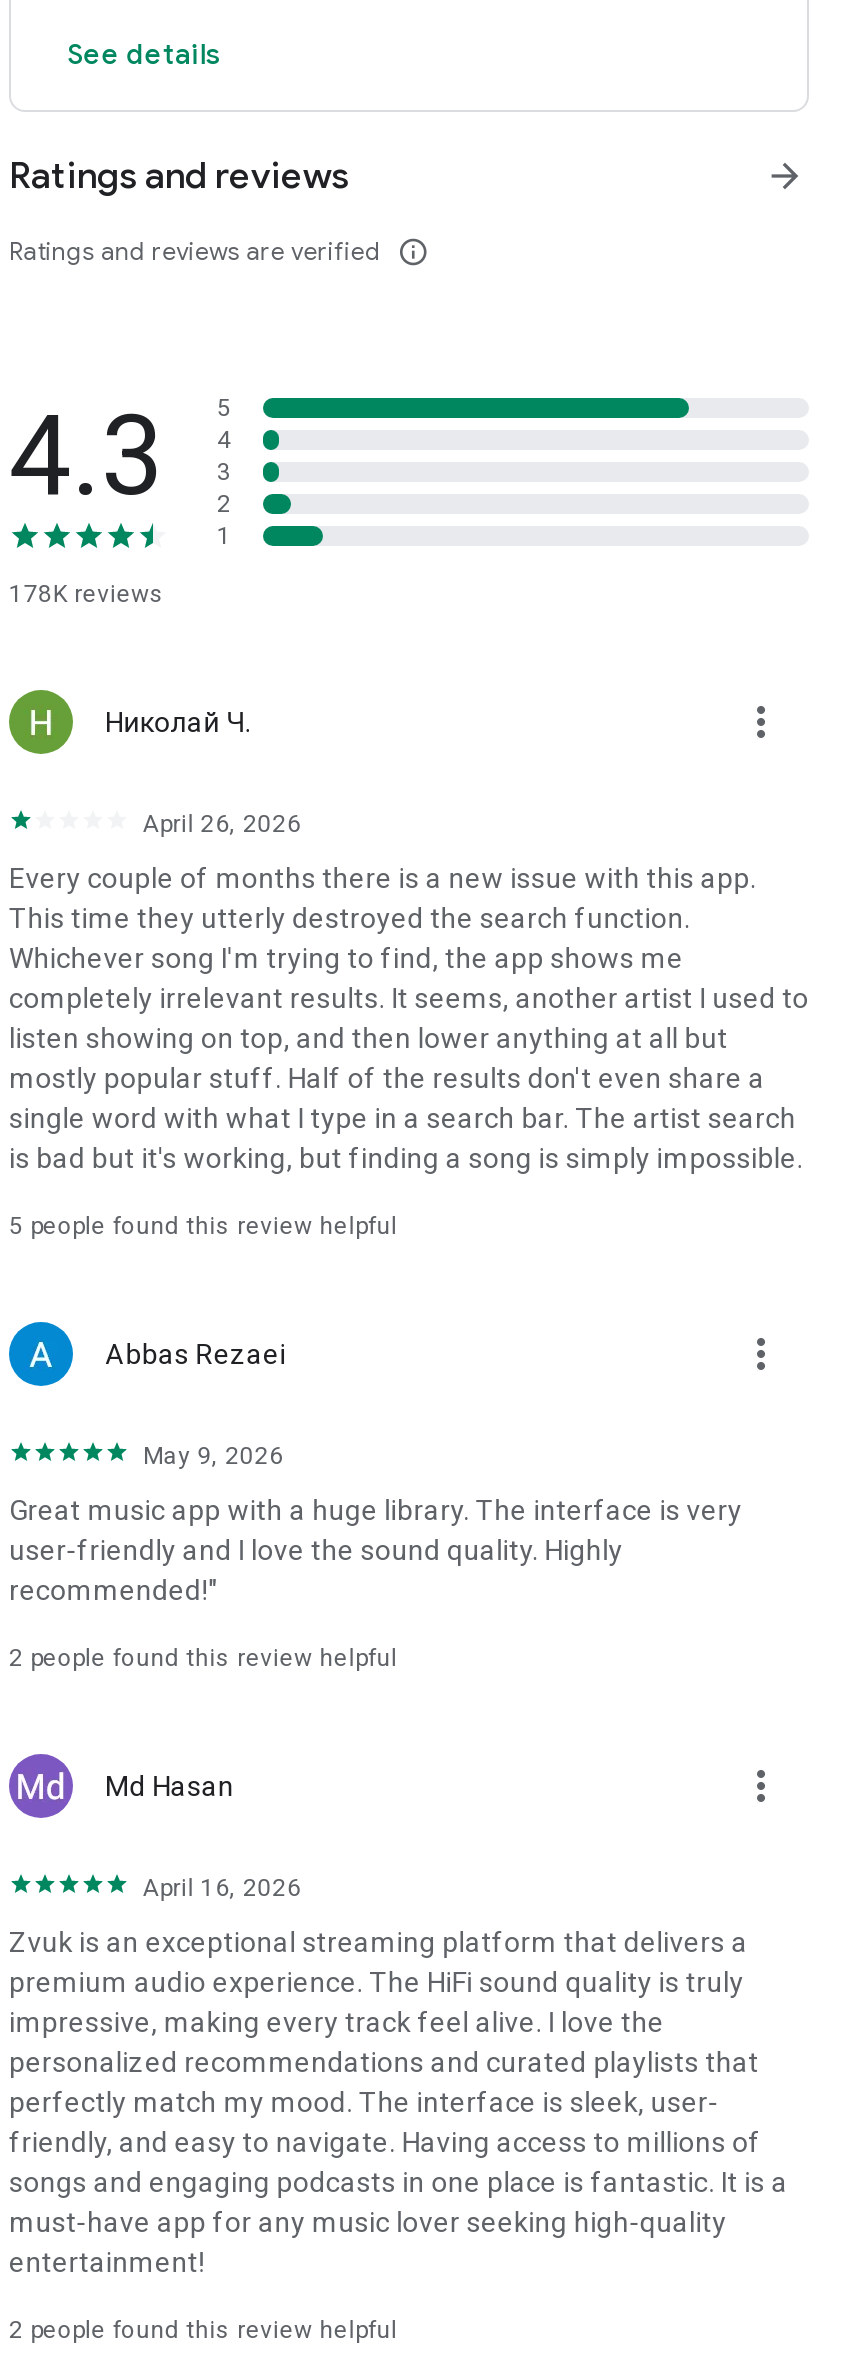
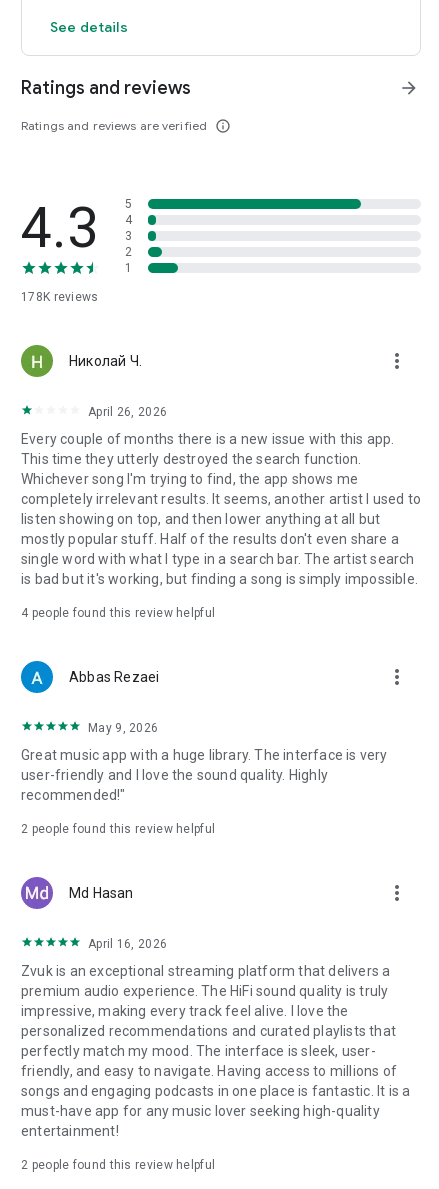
[9,1212,397,1240] 5 people found this review helpful -> [21,606,215,620] 4 people found this review helpful

